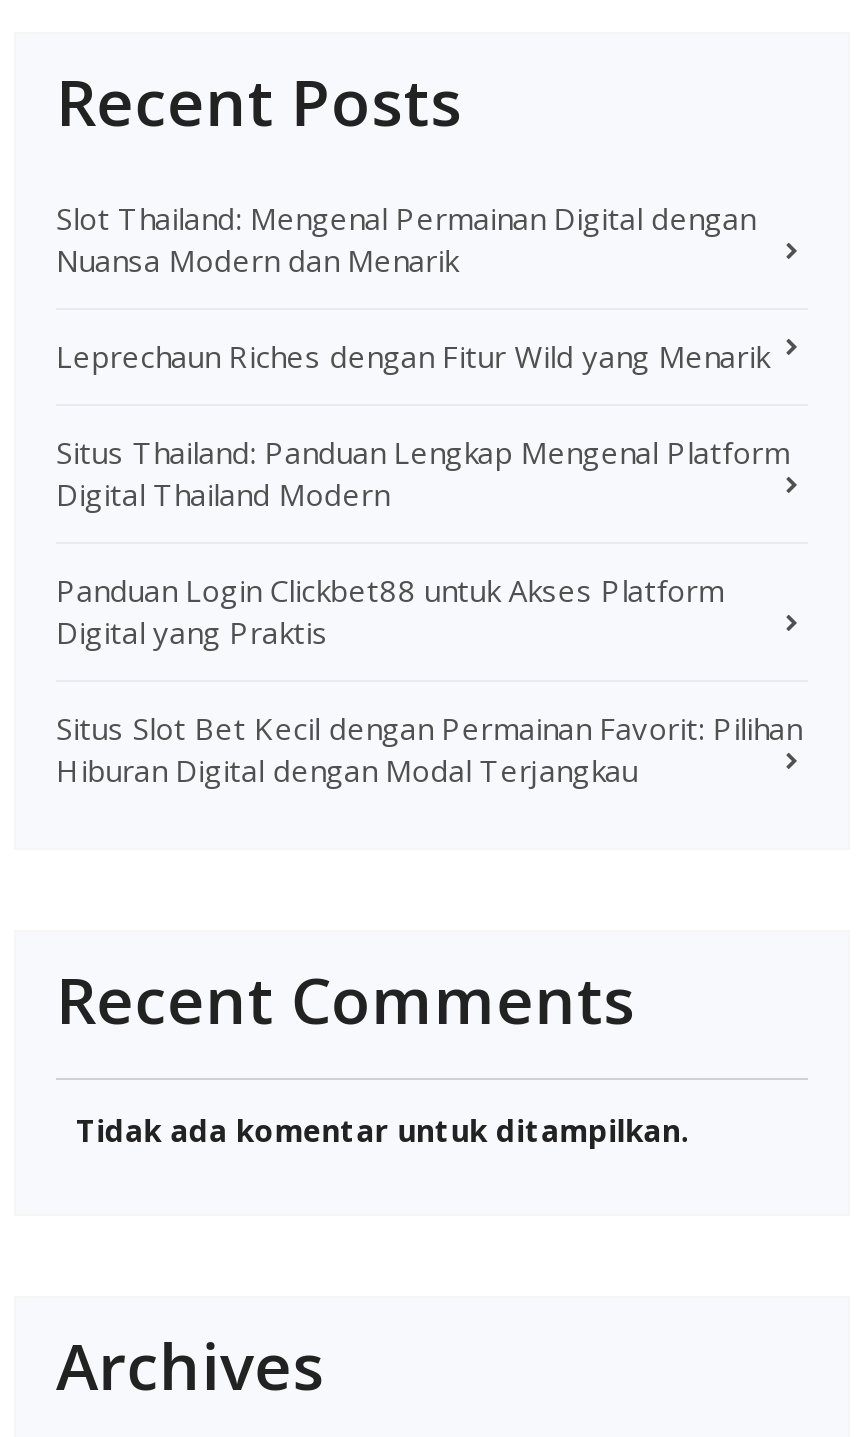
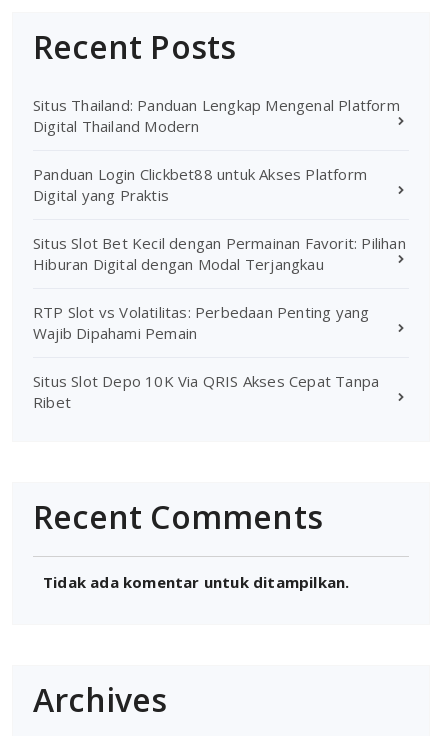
[56,198,769,376] Slot Thailand: Mengenal Permainan Digital dengan | Nuansa Modern dan Menarik | Leprechaun Riches dengan Fitur Wild yang Menarik -> none
moved [56,432,802,790] -> [33,95,406,274]: Situs Thailand: Panduan Lengkap Mengenal Platform | Digital Thailand Modern | Panduan Login Clickbet88 untuk Akses Platform | Digital yang Praktis | Situs Slot Bet Kecil dengan Permainan Favorit: Pilihan | Hiburan Digital dengan Modal Terjangkau
none -> [33,302,379,412] RTP Slot vs Volatilitas: Perbedaan Penting yang | Wajib Dipahami Pemain | Situs Slot Depo 10K Via QRIS Akses Cepat Tanpa | Ribet

